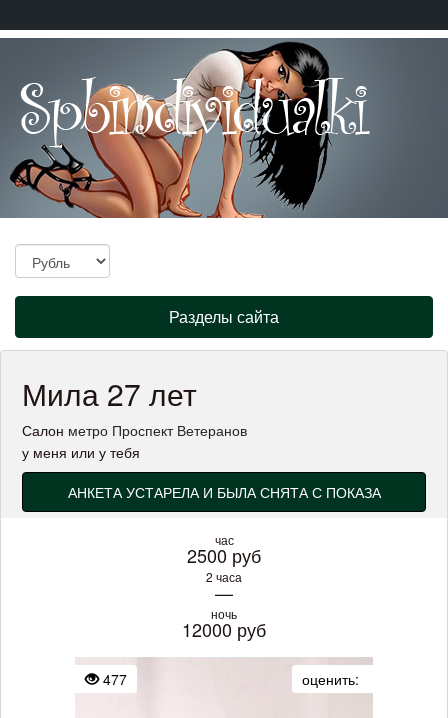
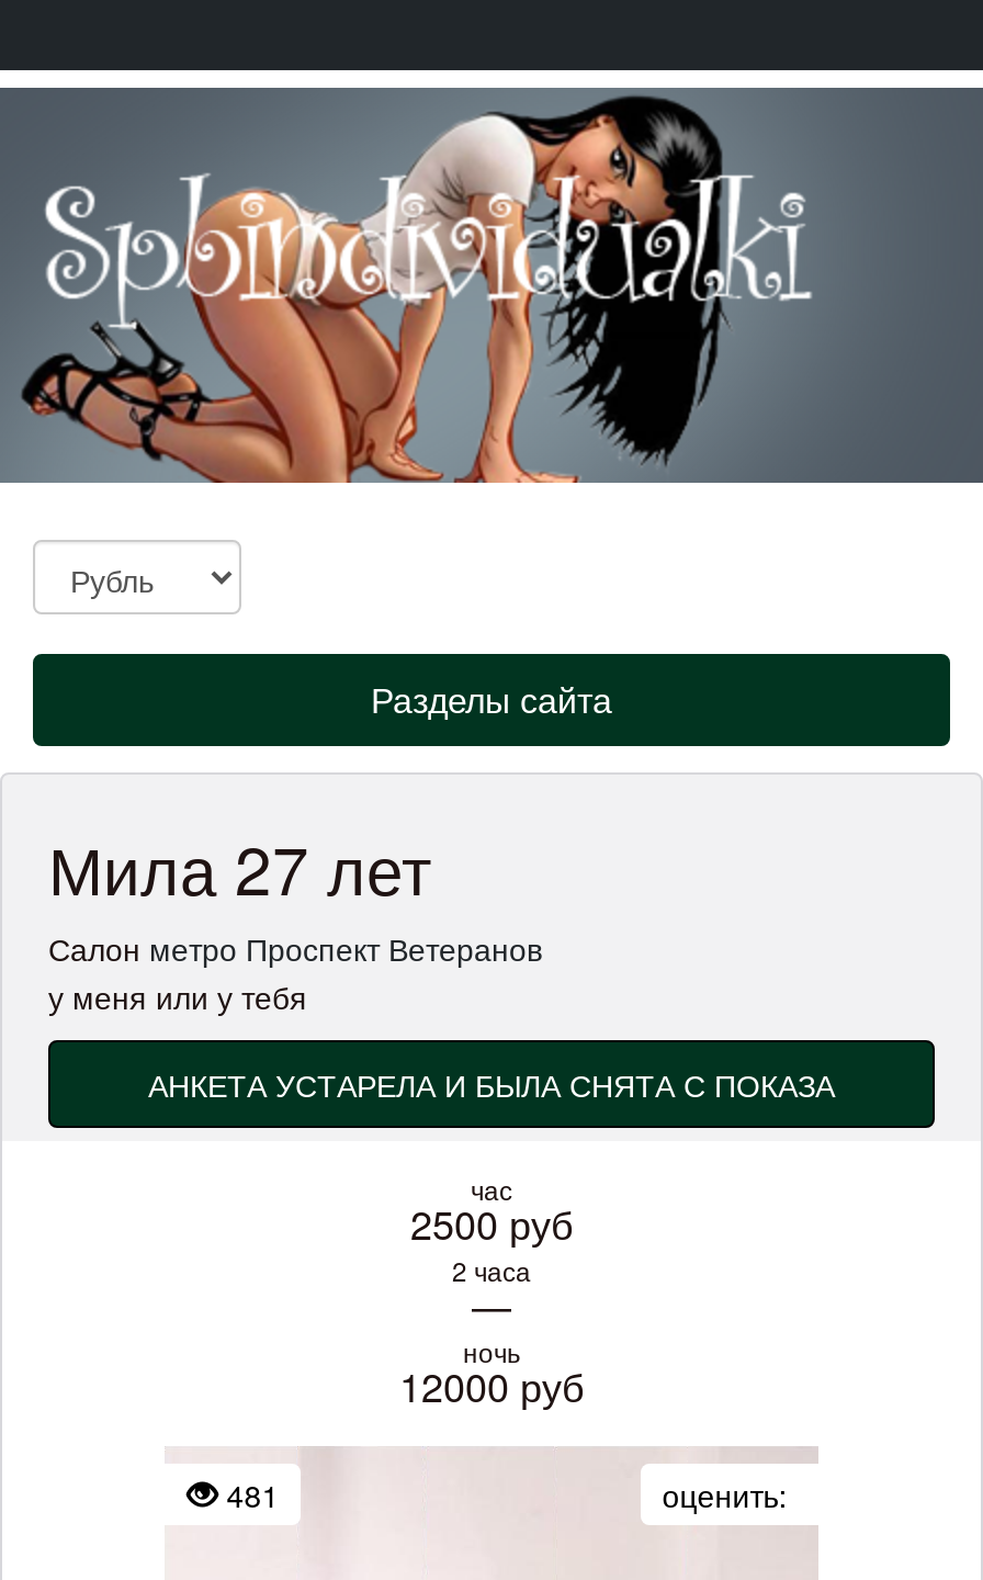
[99,669,127,689] 477 -> [218,1472,279,1516] 481

